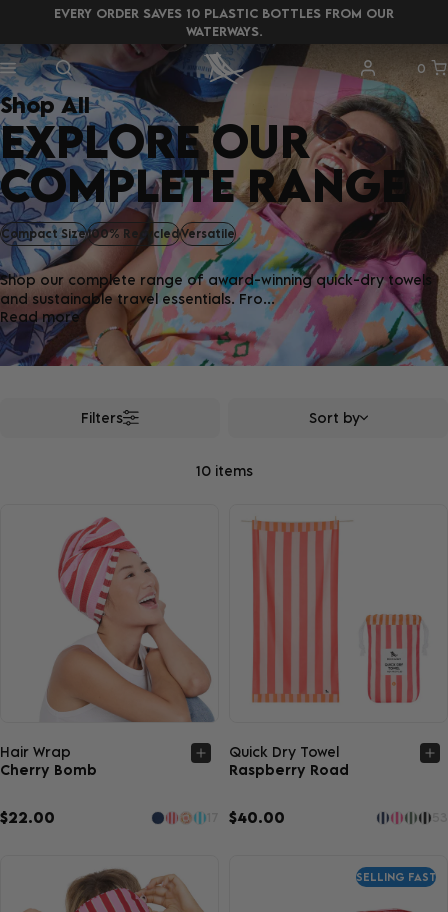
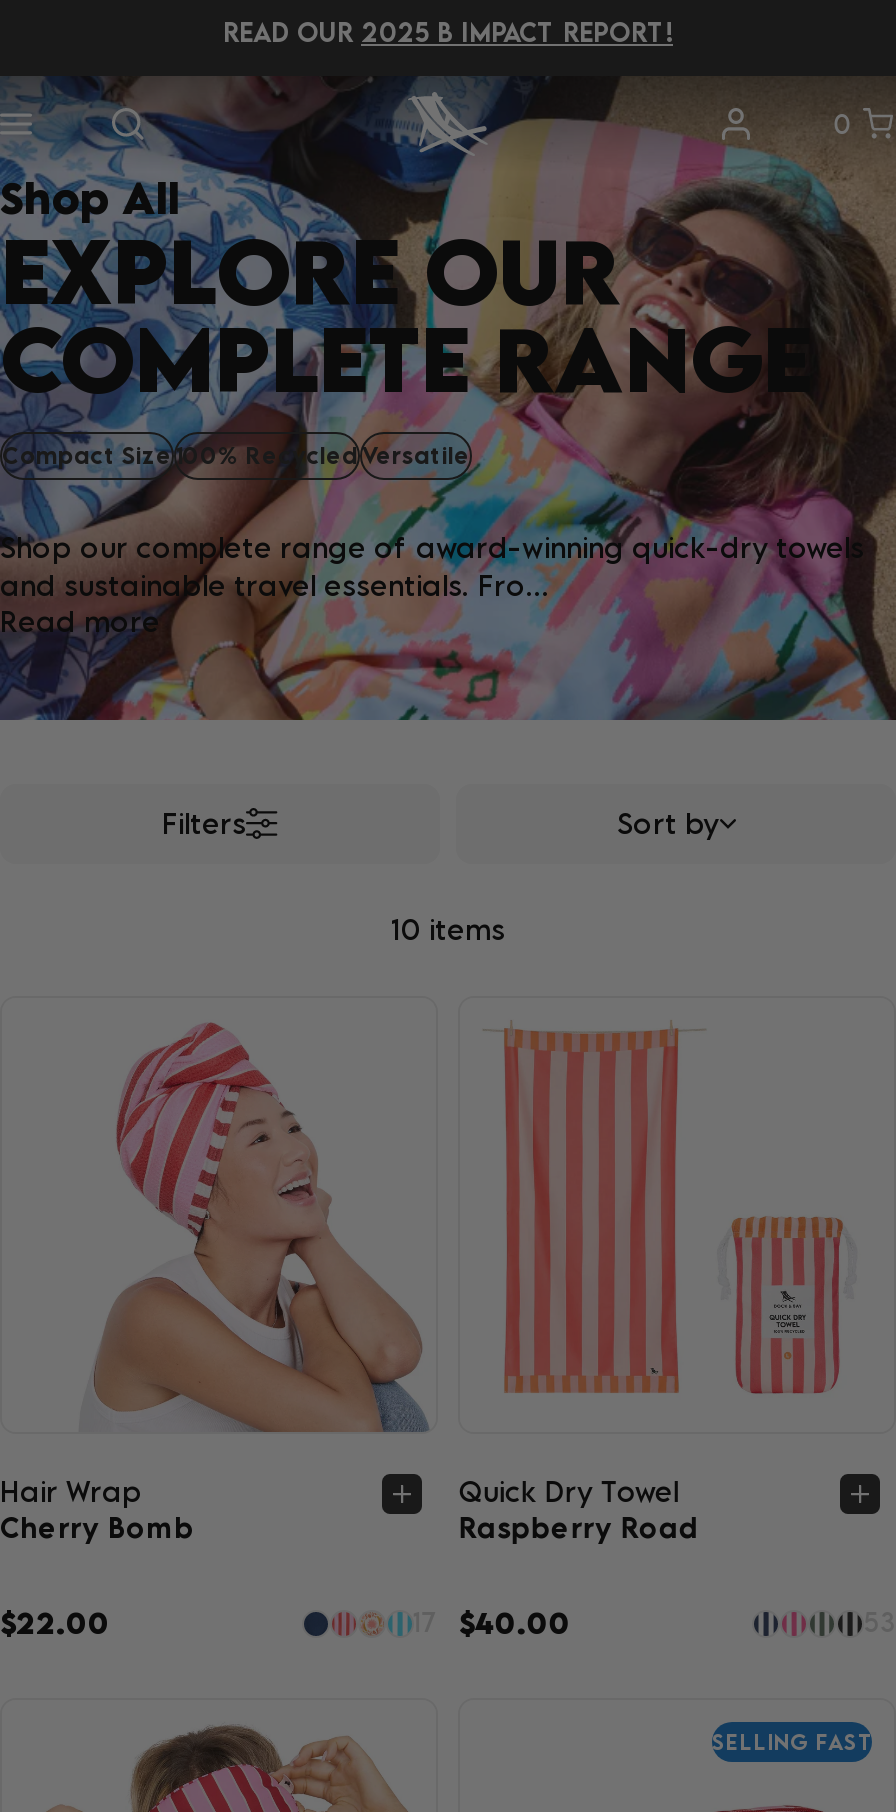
[54,5,394,39] EVERY ORDER SAVES 10 PLASTIC BOTTLES FROM OUR | WATERWAYS. -> [223,16,673,48] READ OUR 2025 B IMPACT REPORT!

